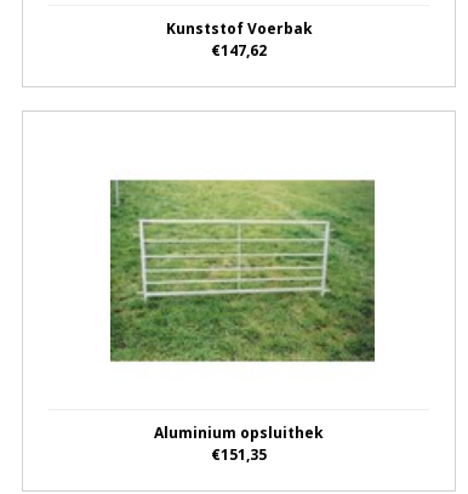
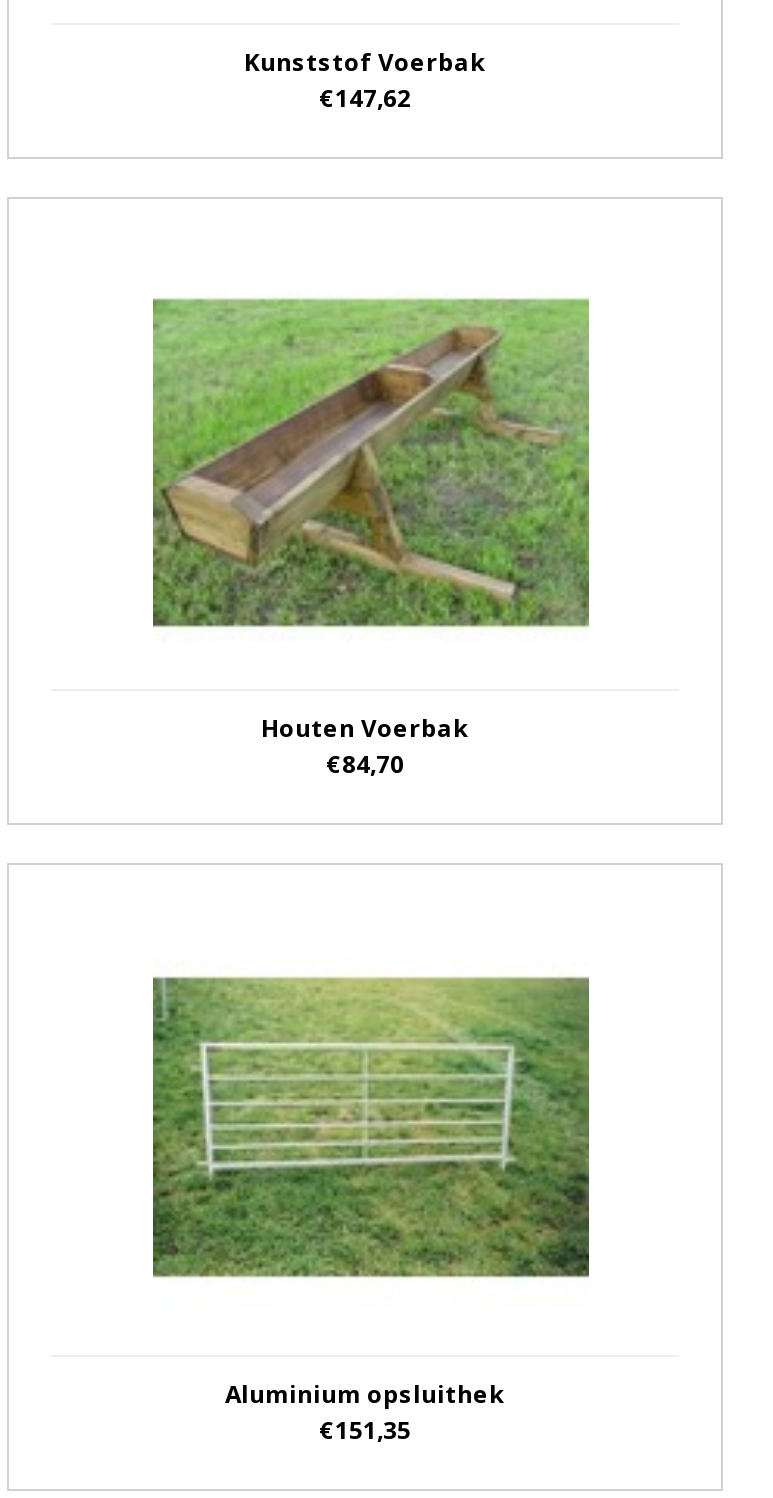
none -> [151,297,591,629] [image]
none -> [261,711,469,781] Houten Voerbak | €84,70

